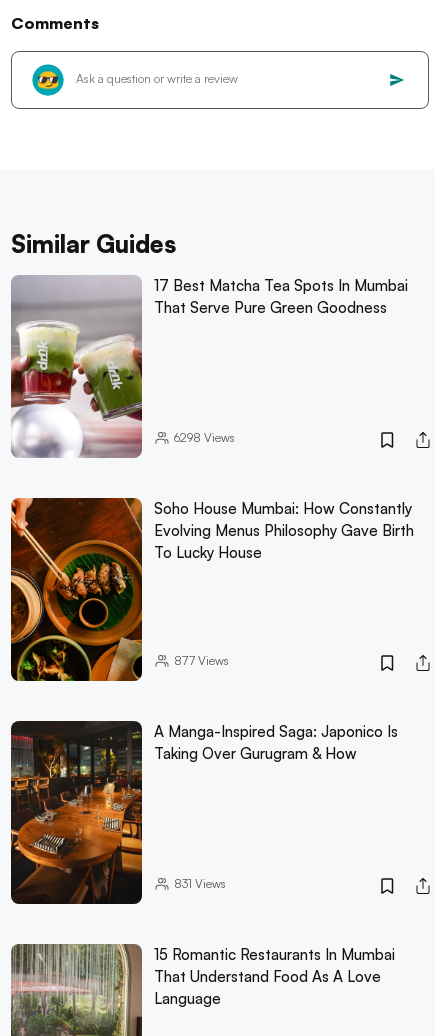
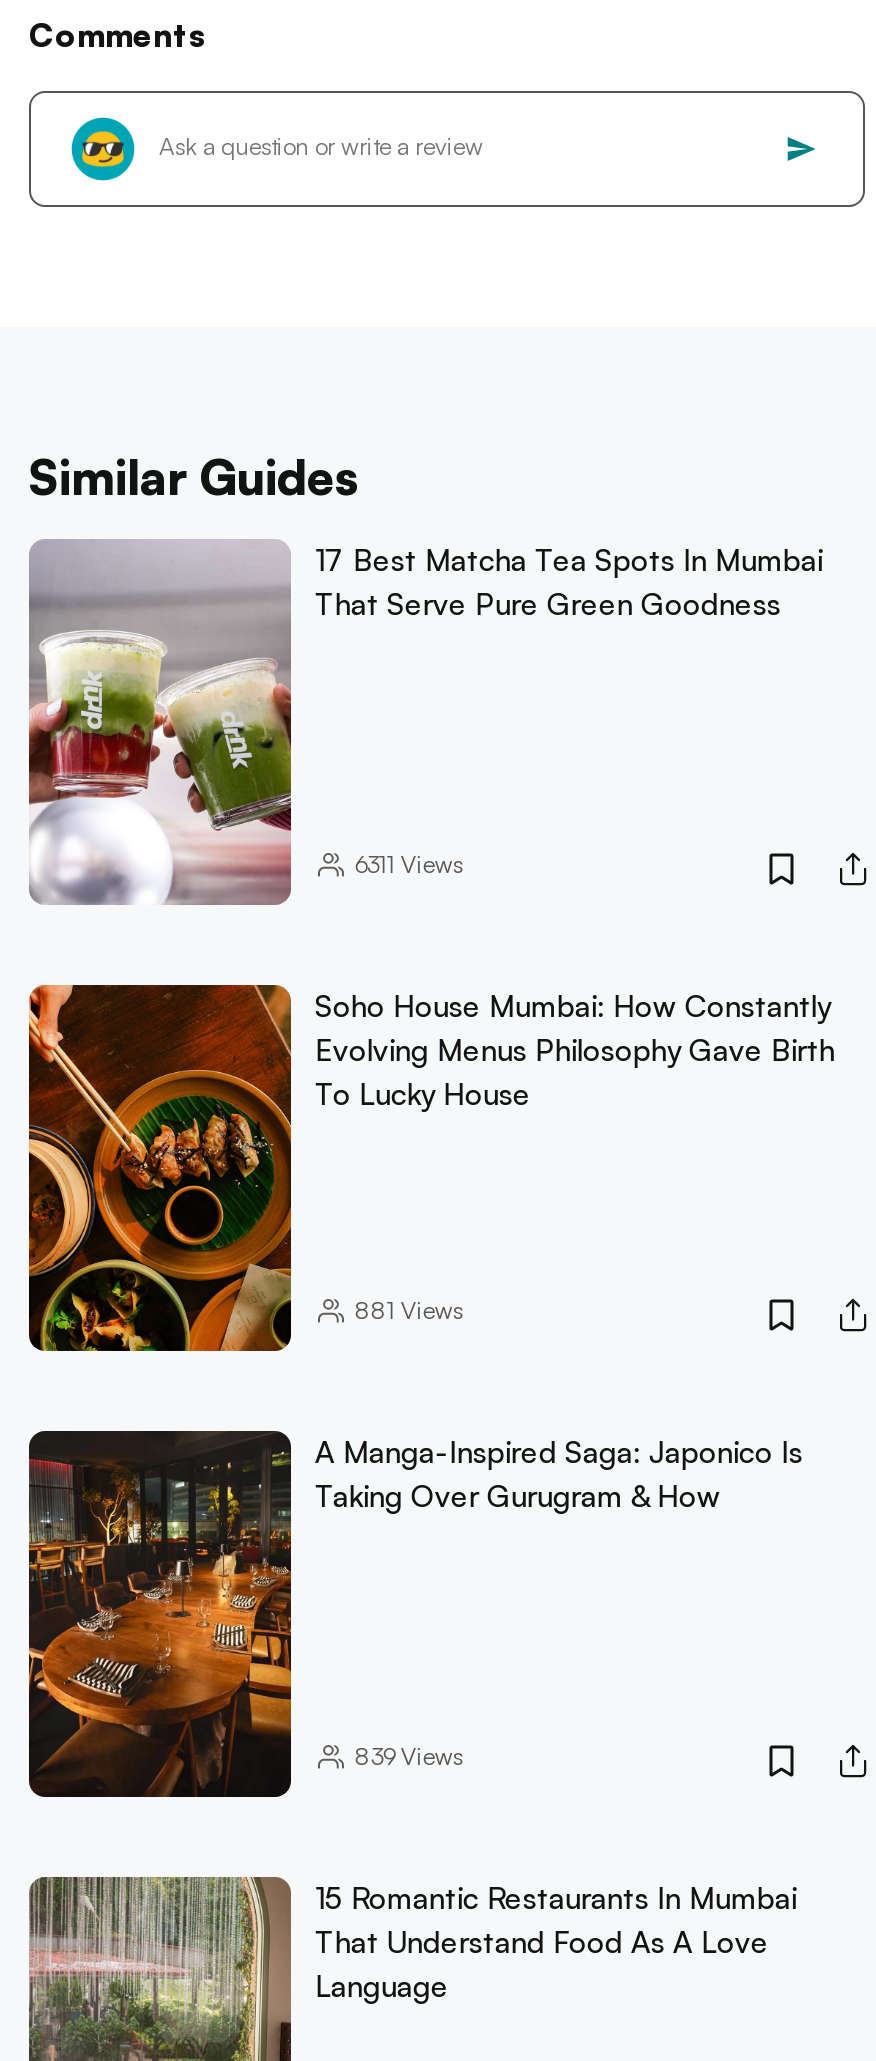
[174,430,235,445] 6298 Views -> [355,849,463,879] 6311 Views
[174,653,229,668] 877 Views -> [355,1295,463,1325] 881 Views
[174,876,226,891] 831Views -> [355,1741,463,1771] 839Views

